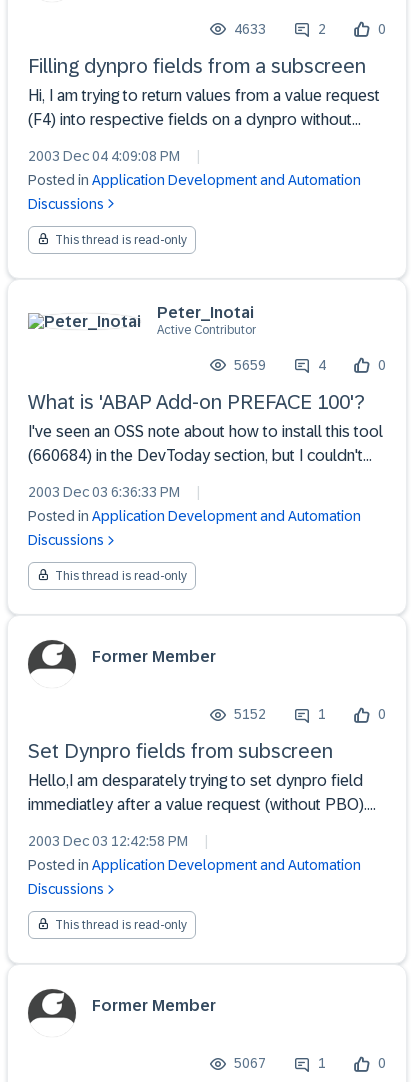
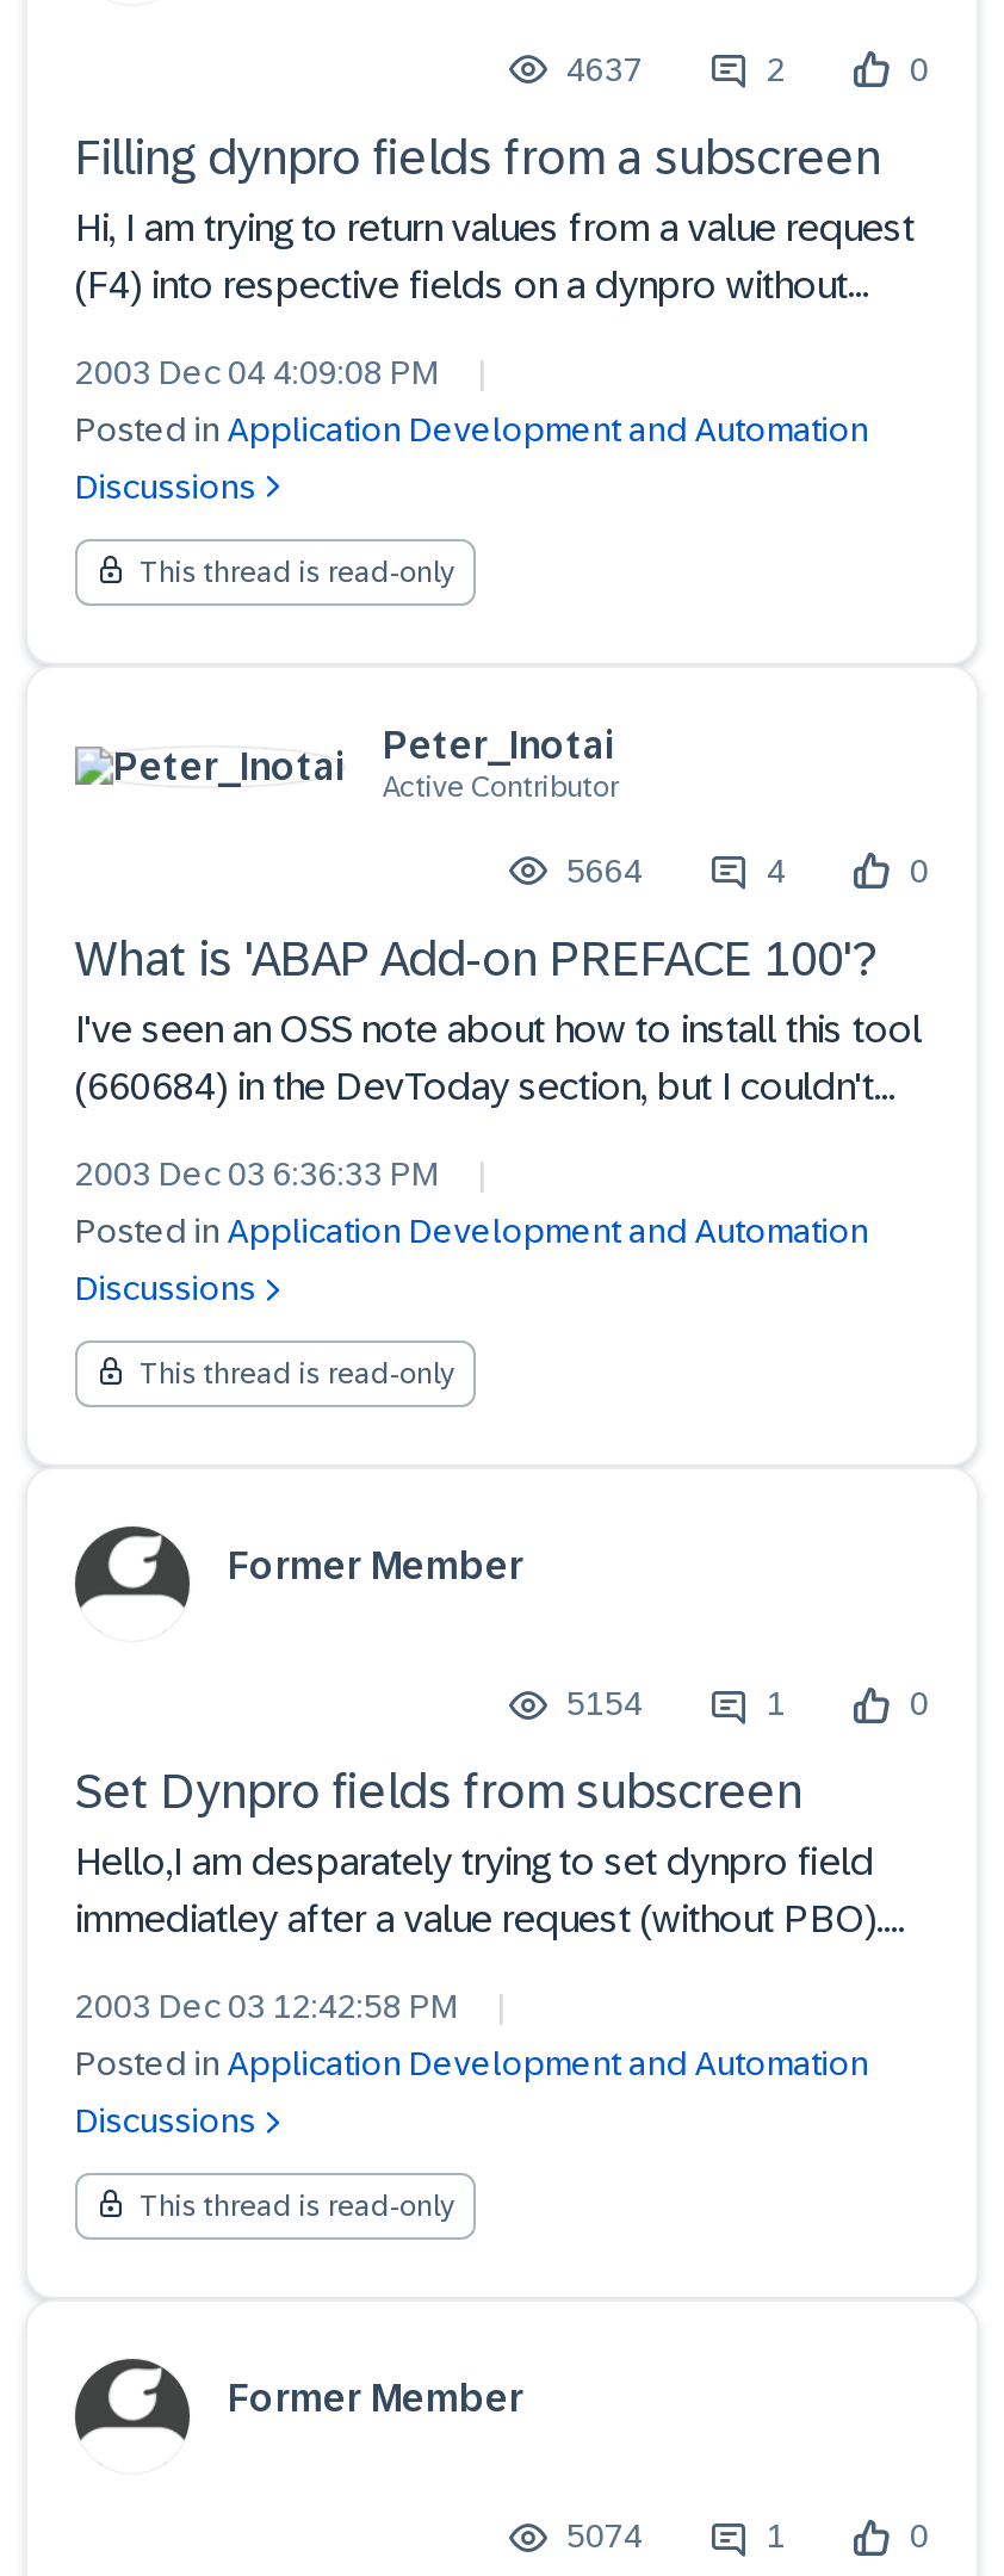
[234,20,266,36] 4633 -> [566,49,643,87] 4637
[234,357,266,373] 5659 -> [566,851,643,889] 5664
[234,706,266,722] 5152 -> [566,1684,643,1722] 5154
[234,1055,266,1071] 5067 -> [566,2517,643,2555] 5074

